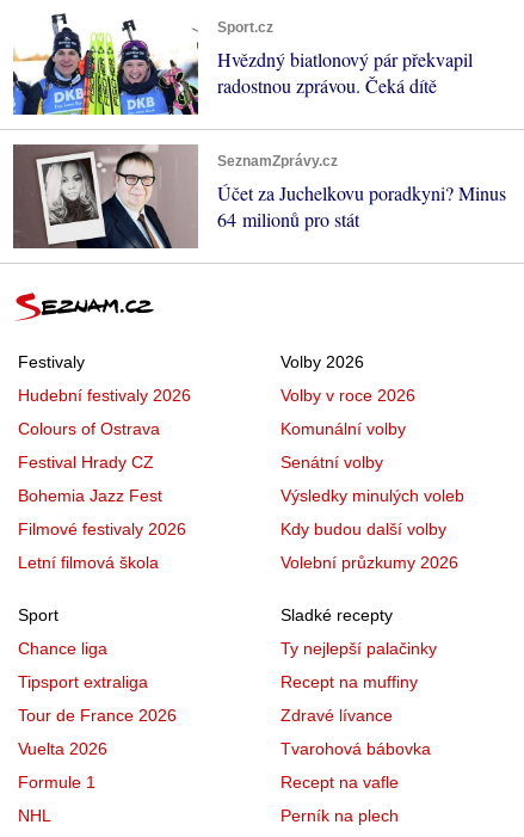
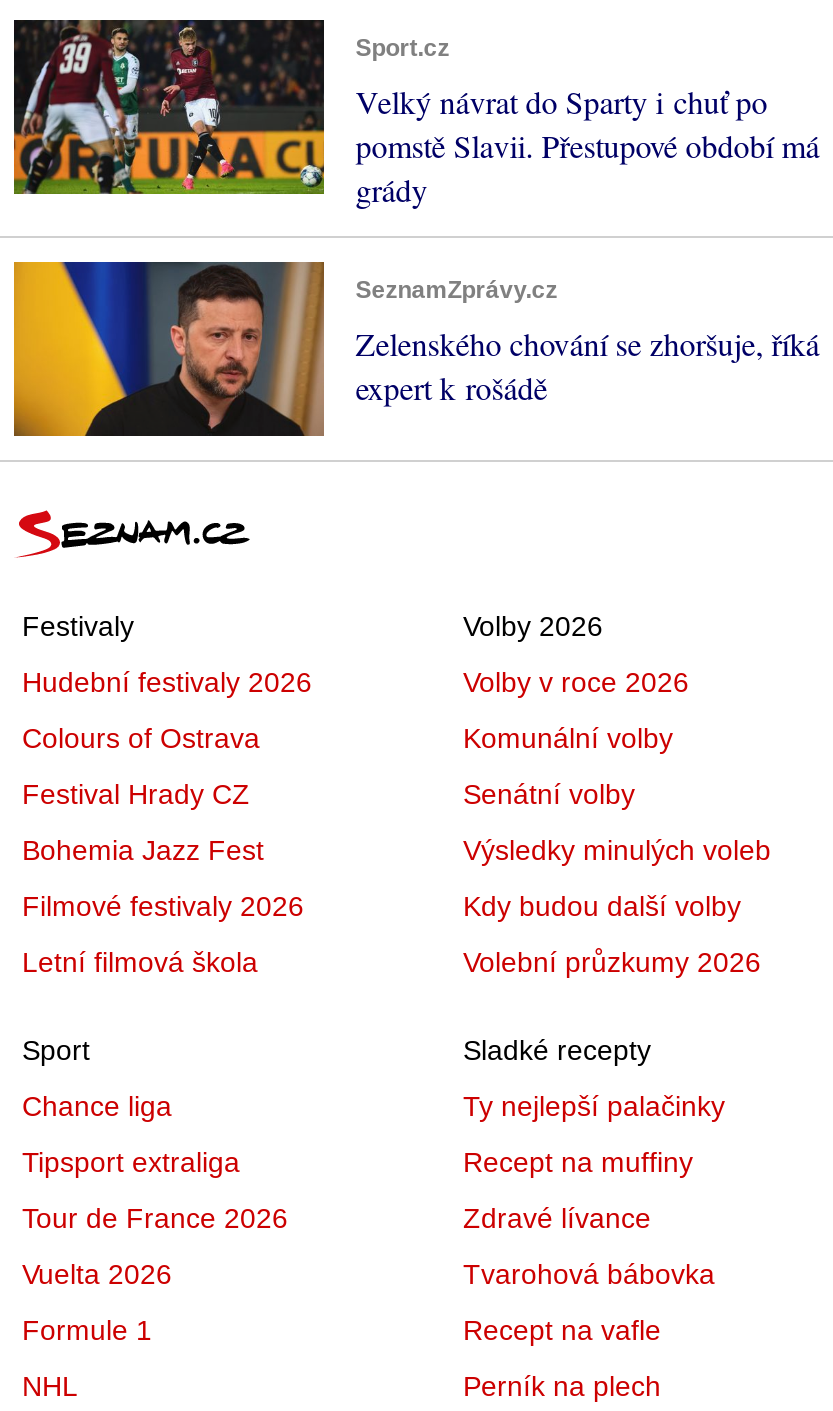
[12,11,472,116] [image] | Hvězdný biatlonový pár překvapil | radostnou zprávou. Čeká dítě -> [12,17,819,209] [image] | Velký návrat do Sparty i chuť po | pomstě Slavii. Přestupové období má | grády
[12,143,506,250] [image] | Účet za Juchelkovu poradkyni? Minus | 64 milionů pro stát -> [12,259,819,439] [image] | Zelenského chování se zhoršuje, říká | expert k rošádě

